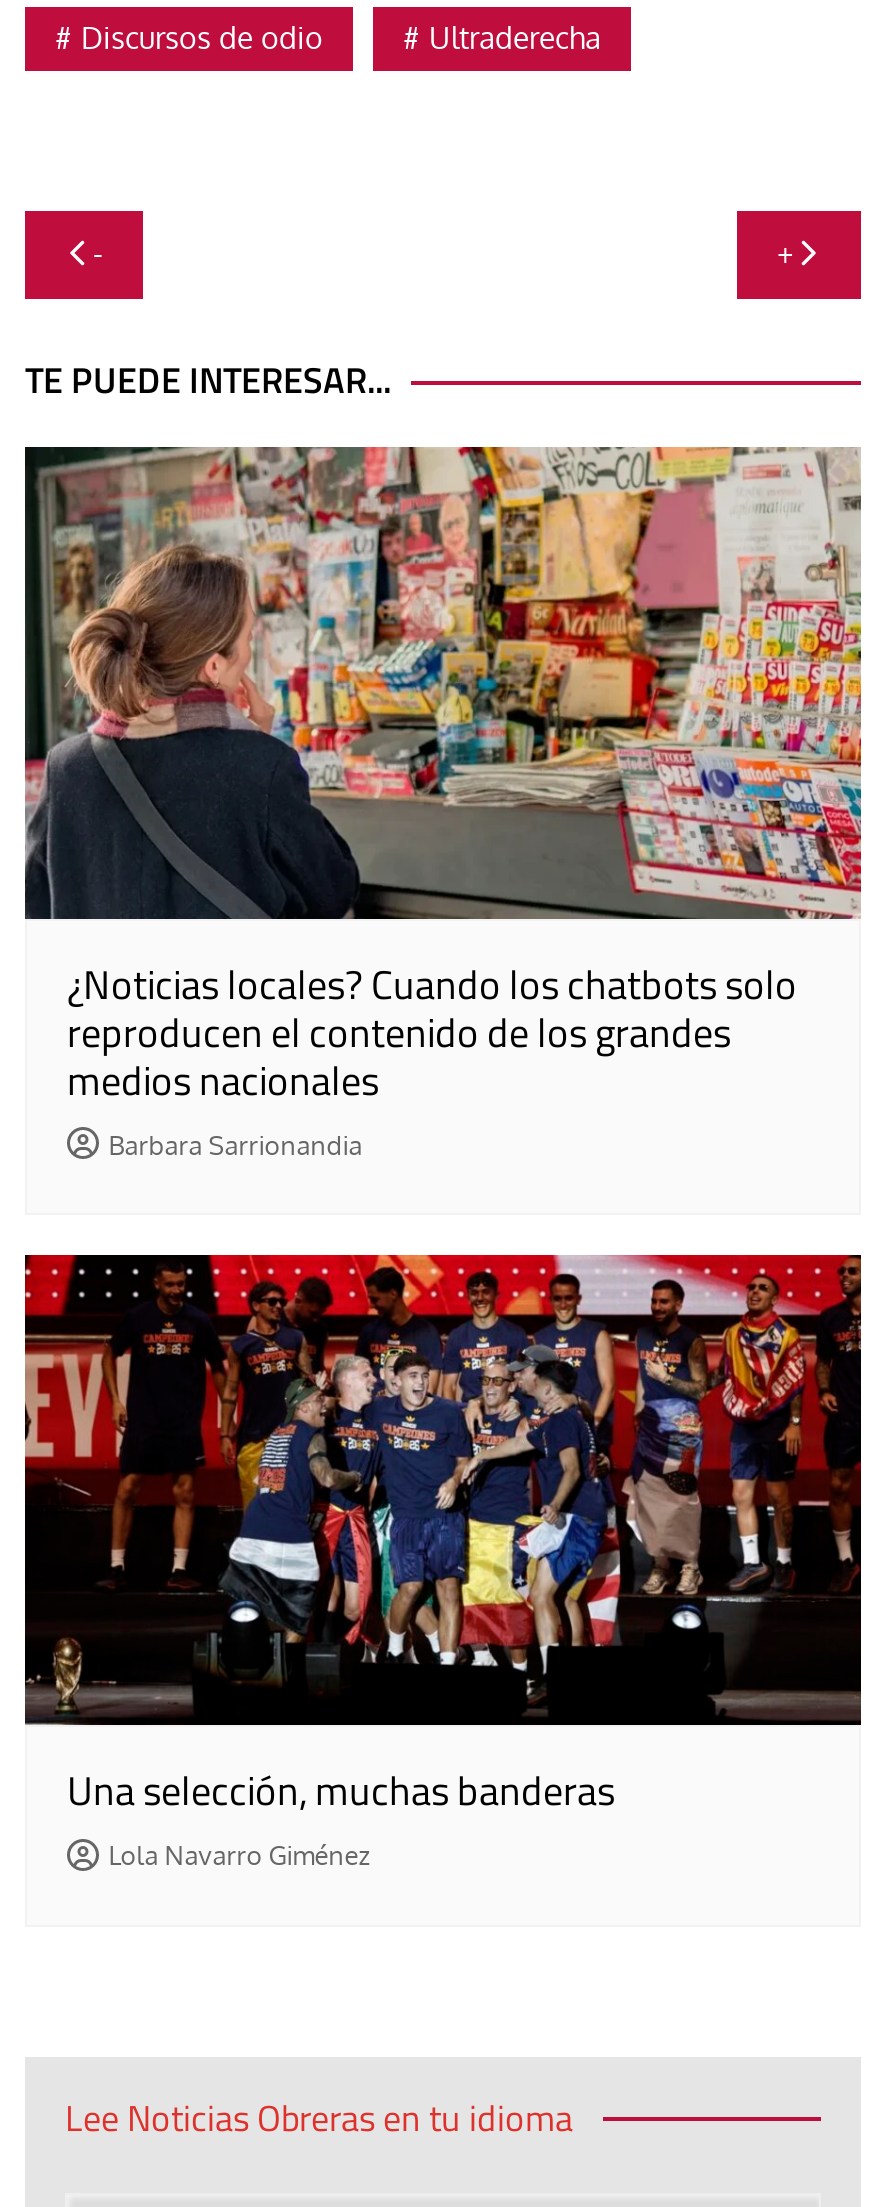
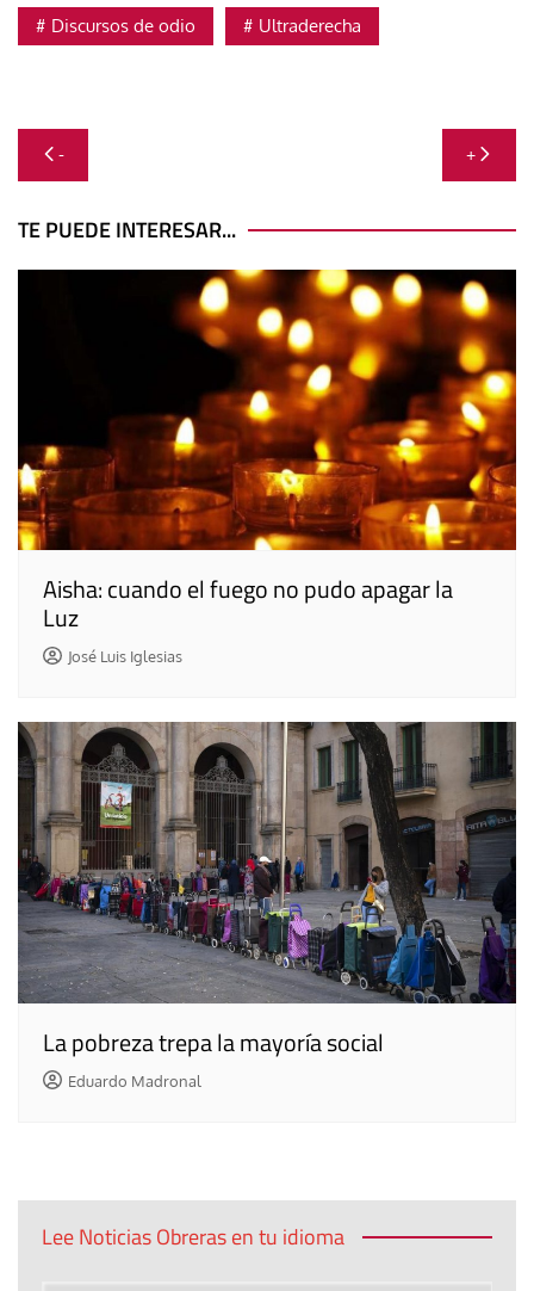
[23,445,863,1160] [image] | ¿Noticias locales? Cuando los chatbots solo | reproducen el contenido de los grandes | medios nacionales | Barbara Sarrionandia -> [17,268,517,666] [image] | Aisha: cuando el fuego no pudo apagar la | Luz | José Luis Iglesias
[23,1253,861,1871] [image] | Una selección, muchas banderas | Lola Navarro Giménez -> [17,721,516,1090] [image] | La pobreza trepa la mayoría social | Eduardo Madronal

